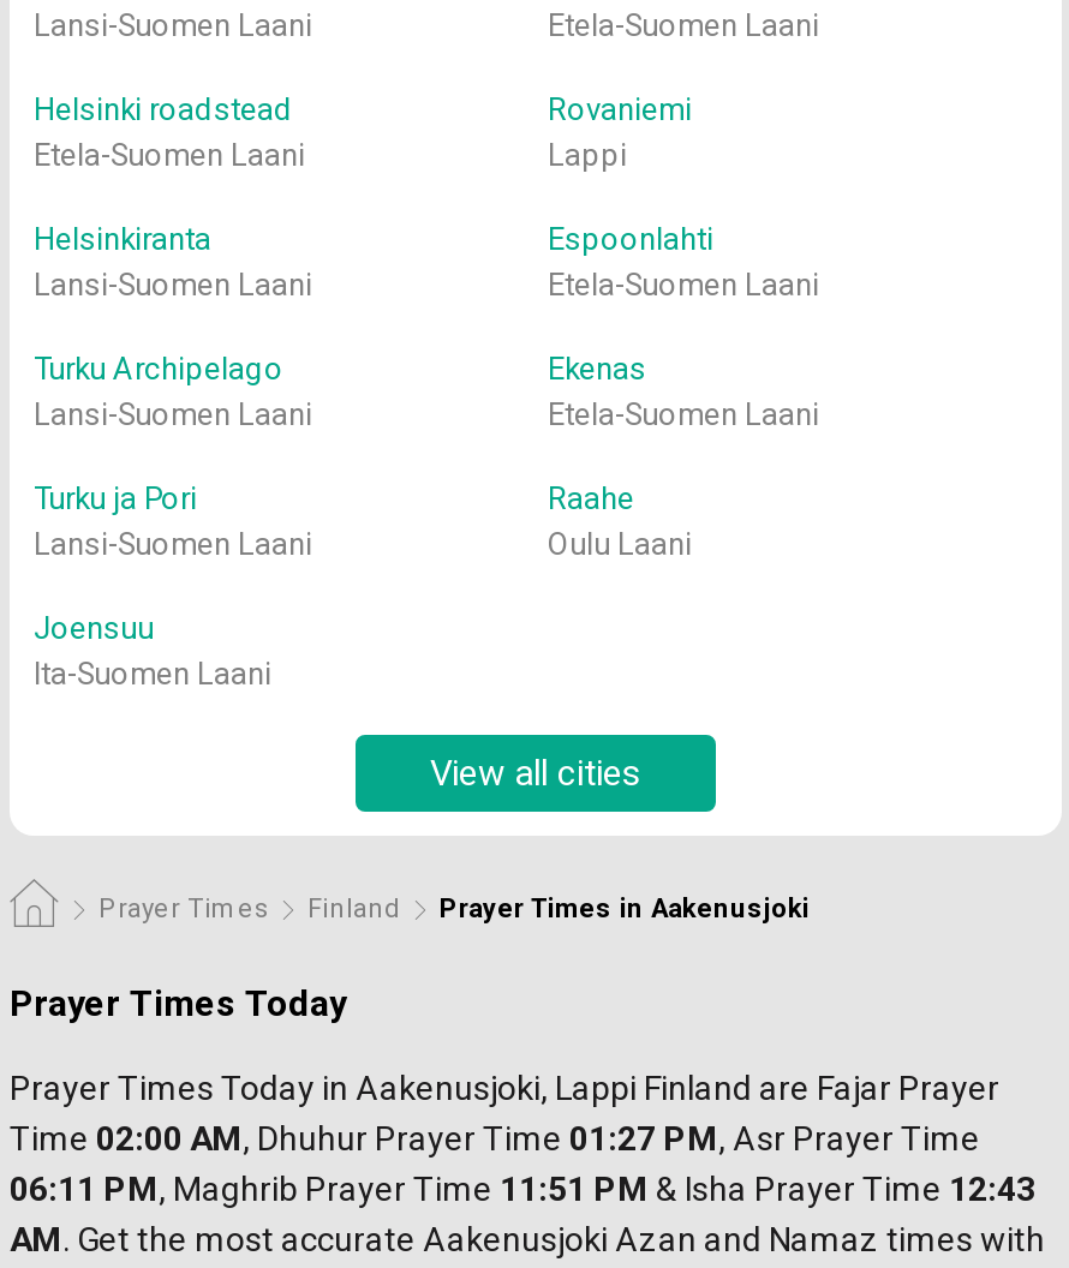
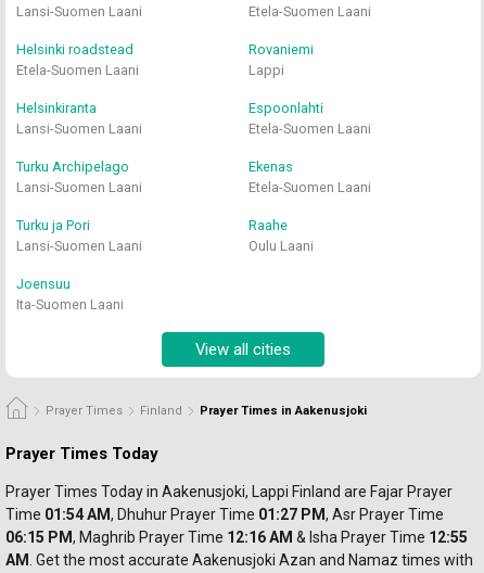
[10,1119,901,1158] Time 02:00 AM, Dhuhur Prayer Time 01:27 PM, Asr Prayer -> [5,506,408,523] Time 01:54 AM, Dhuhur Prayer Time 01:27 PM, Asr Prayer
[10,1170,1035,1208] 06:11 PM, Maghrib Prayer Time 11:51 PM & Isha Prayer Time 12:43 -> [5,529,468,546] 06:15 PM, Maghrib Prayer Time 12:16 AM & Isha Prayer Time 12:55

